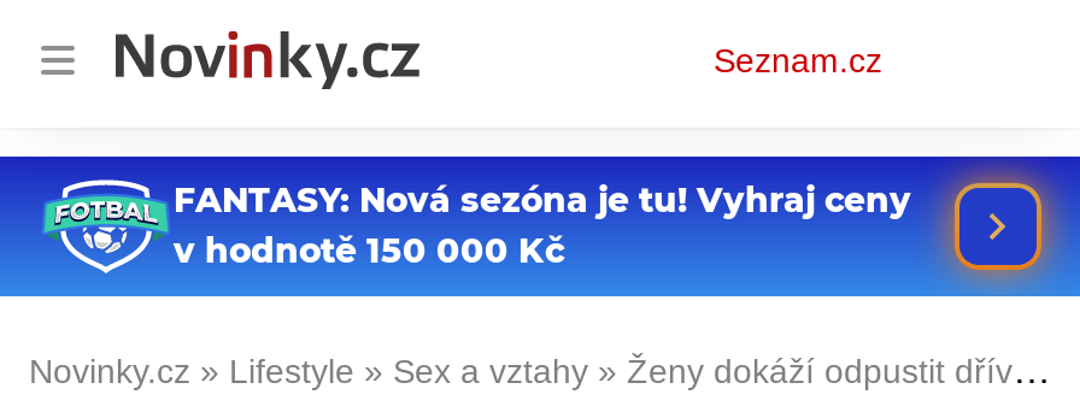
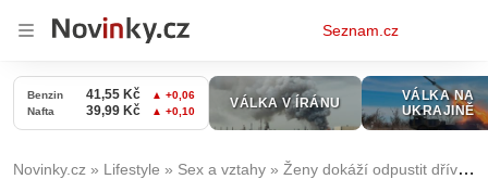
[7,154,1073,299] [image] -> [3,74,485,136] [image]

